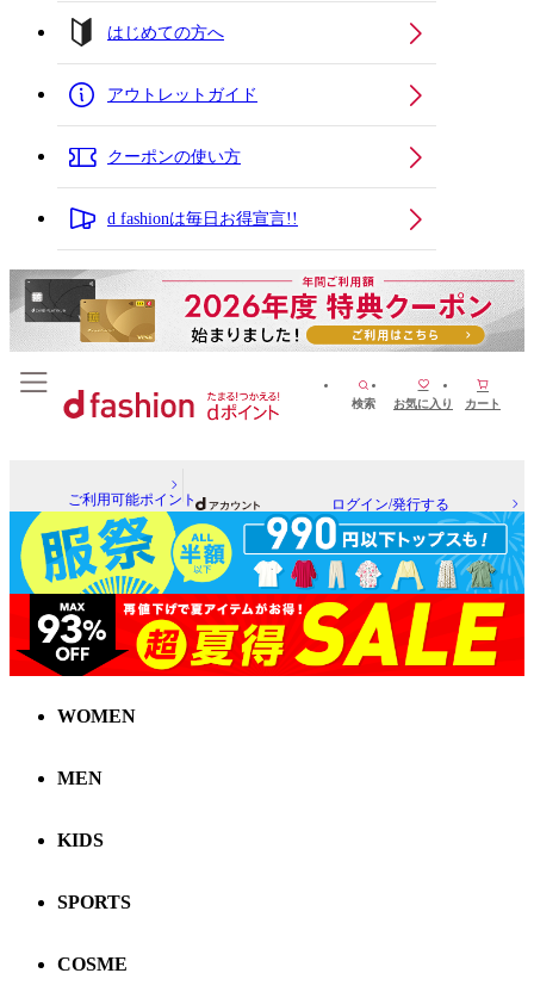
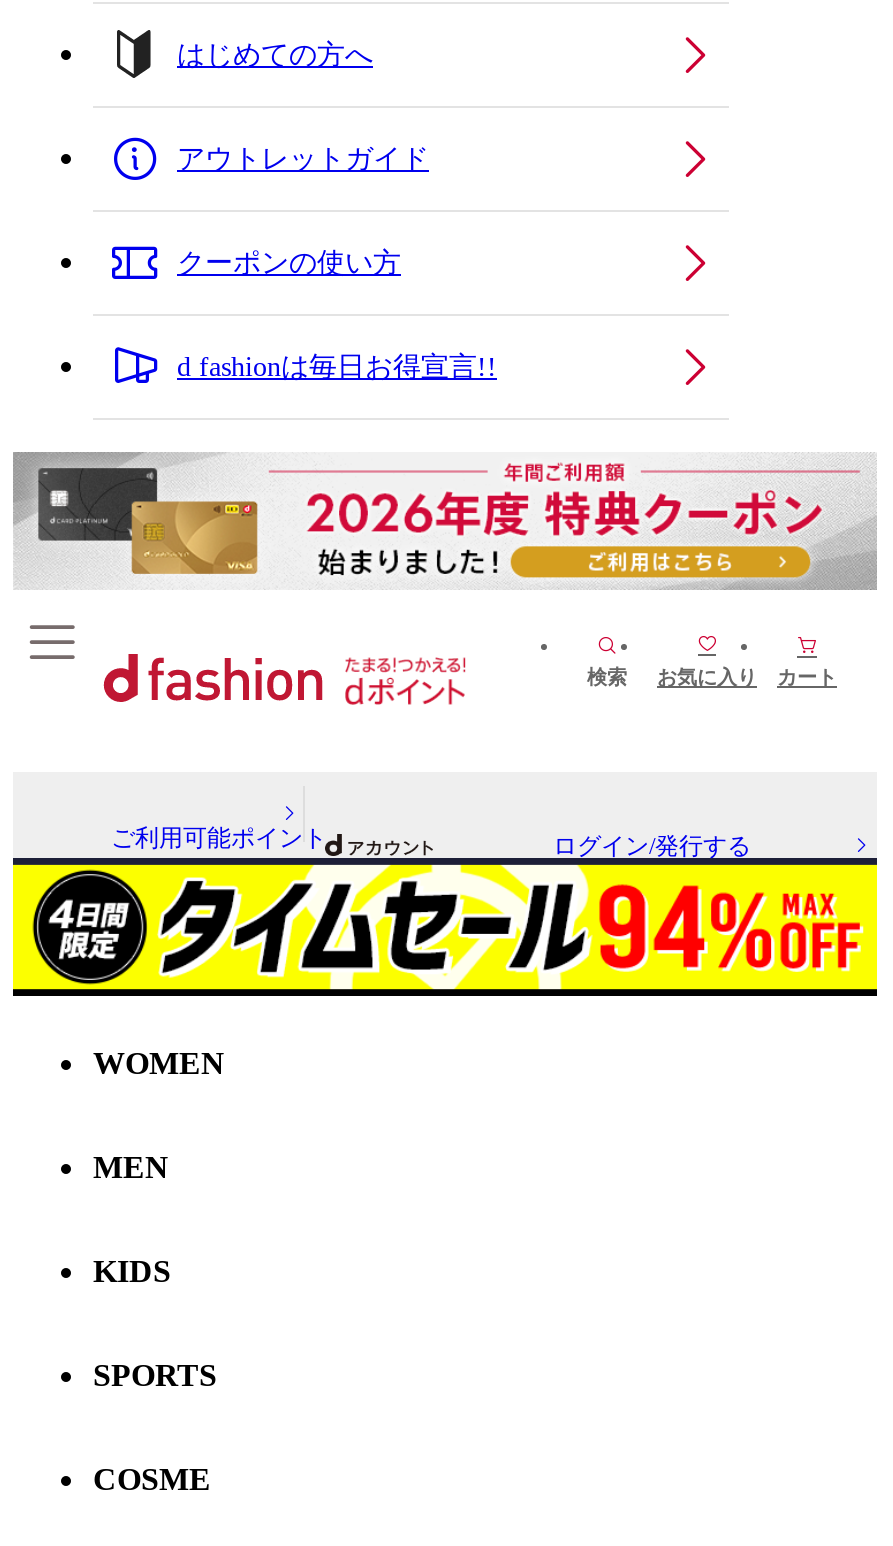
[8,510,526,677] [image] -> [11,856,879,998] [image]

